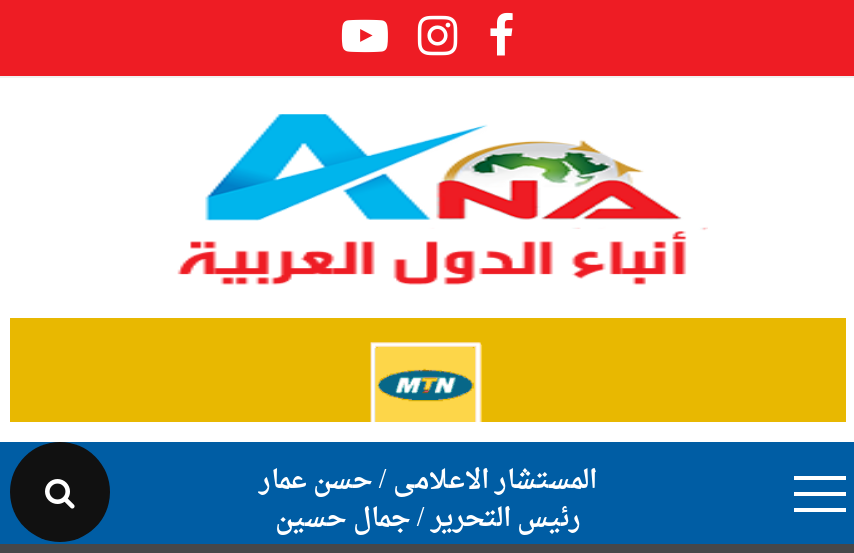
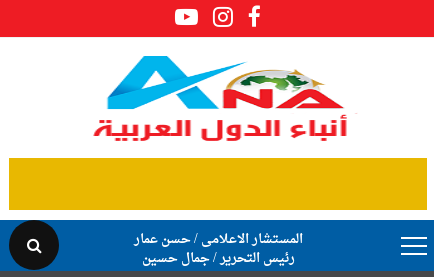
[368,340,484,422] [image] -> none

